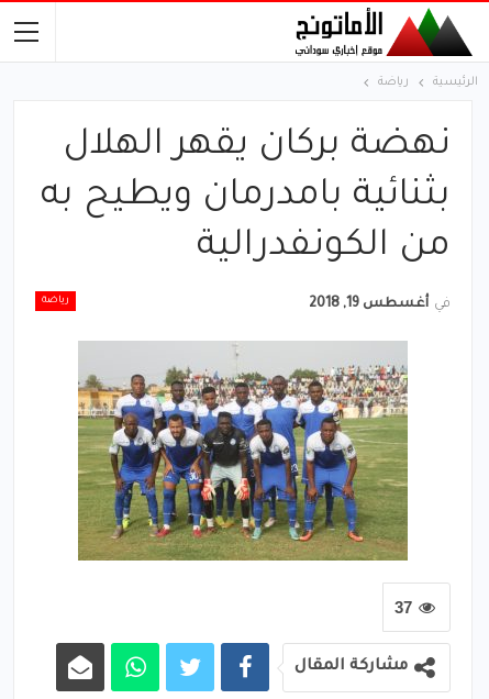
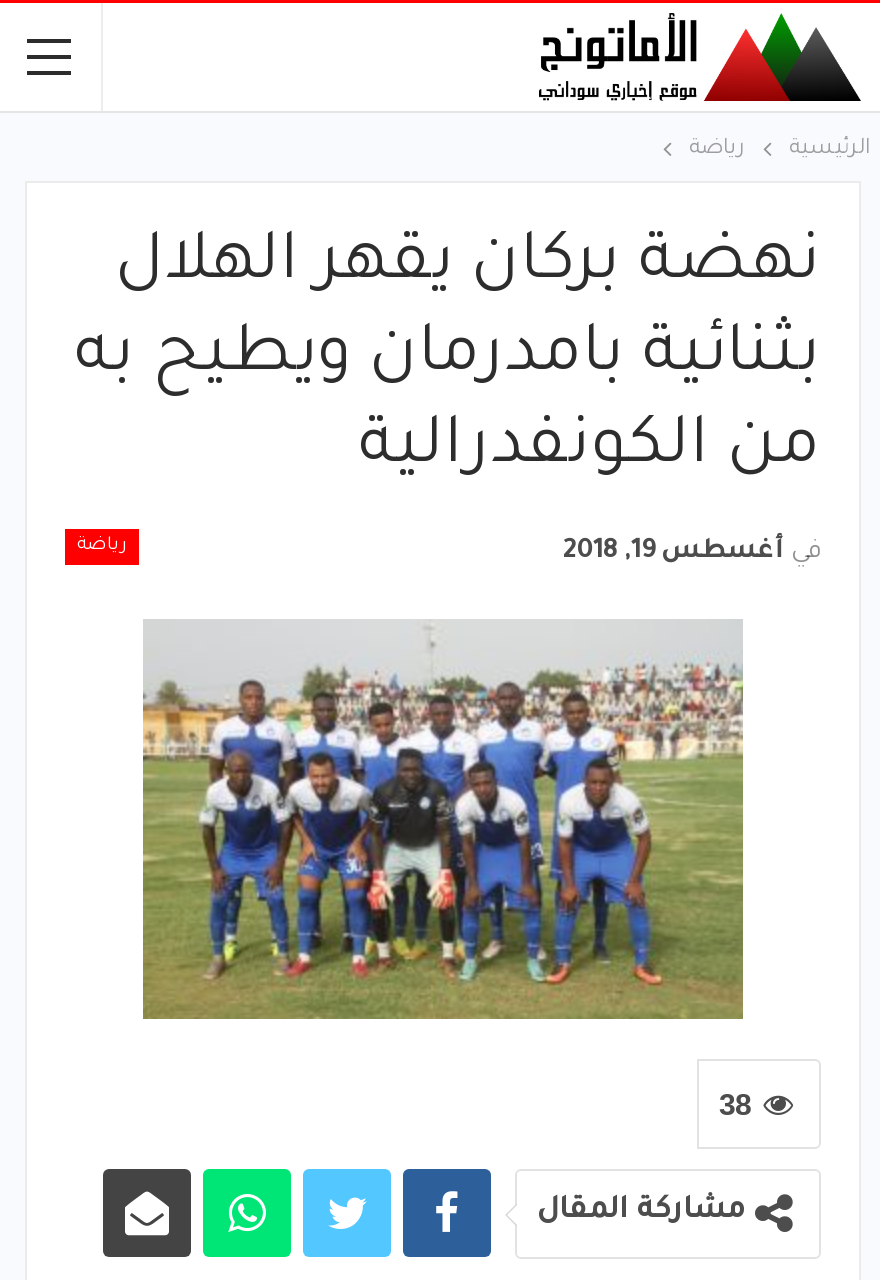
[394,598,412,617] 37 -> [719,1087,751,1121] 38

